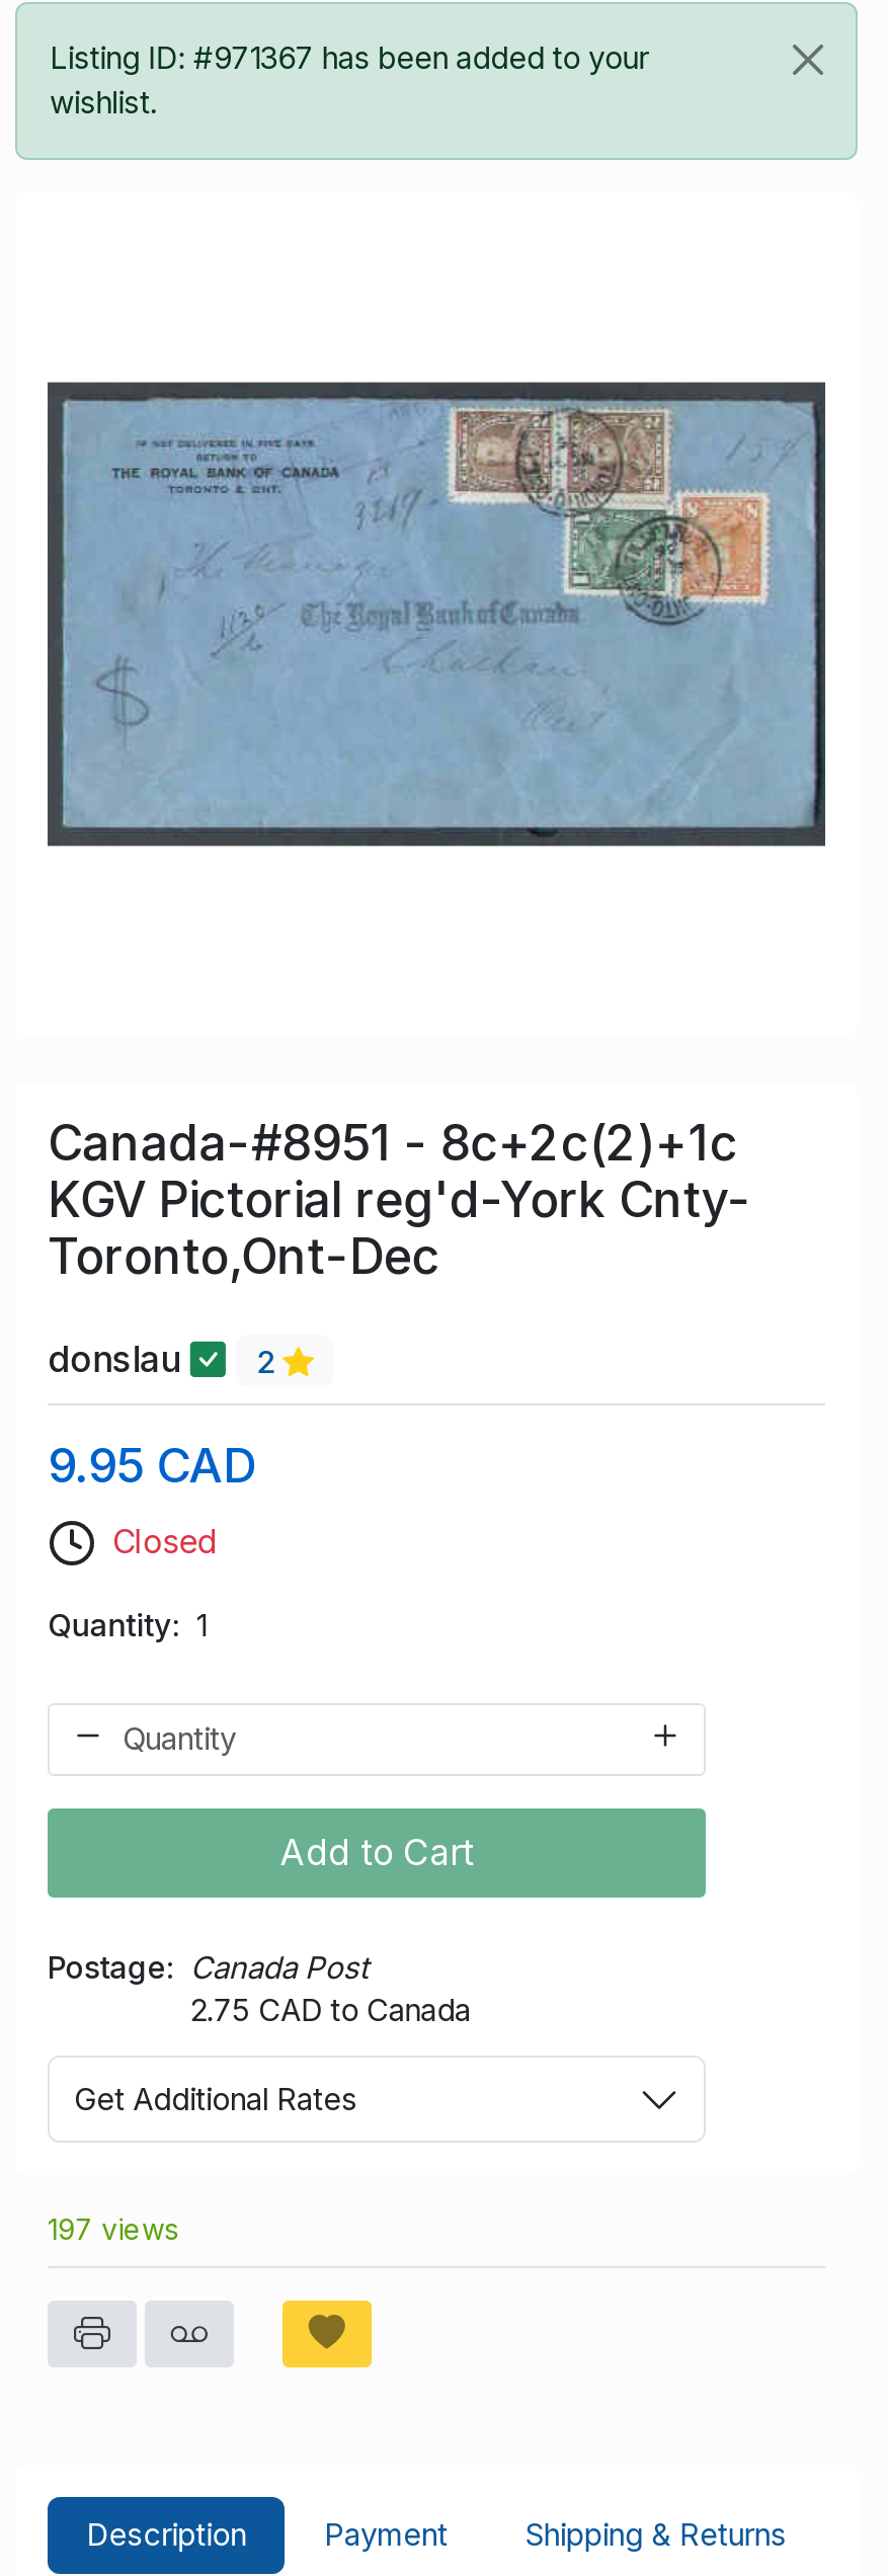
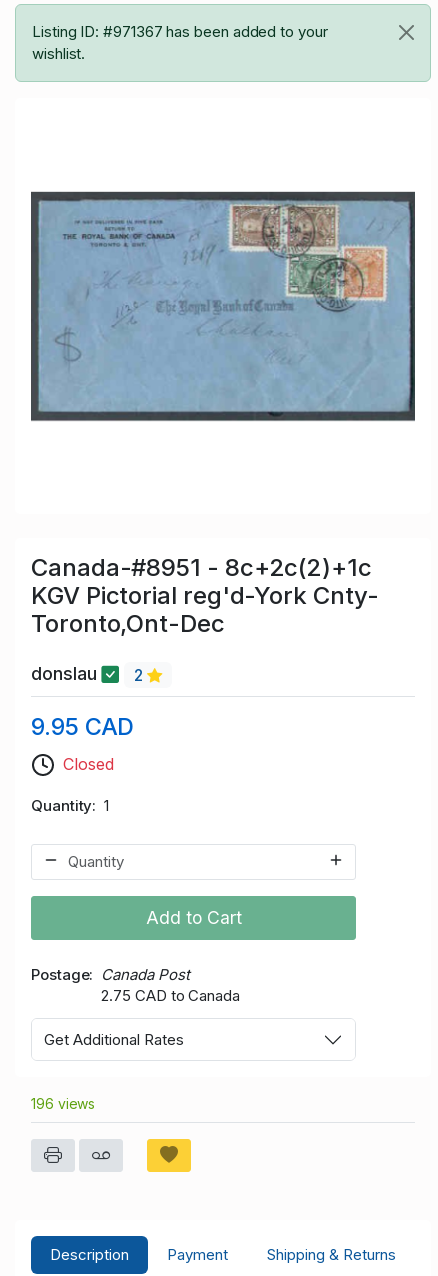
[48,2212,178,2246] 197 views -> [31,1095,95,1112] 196 views

